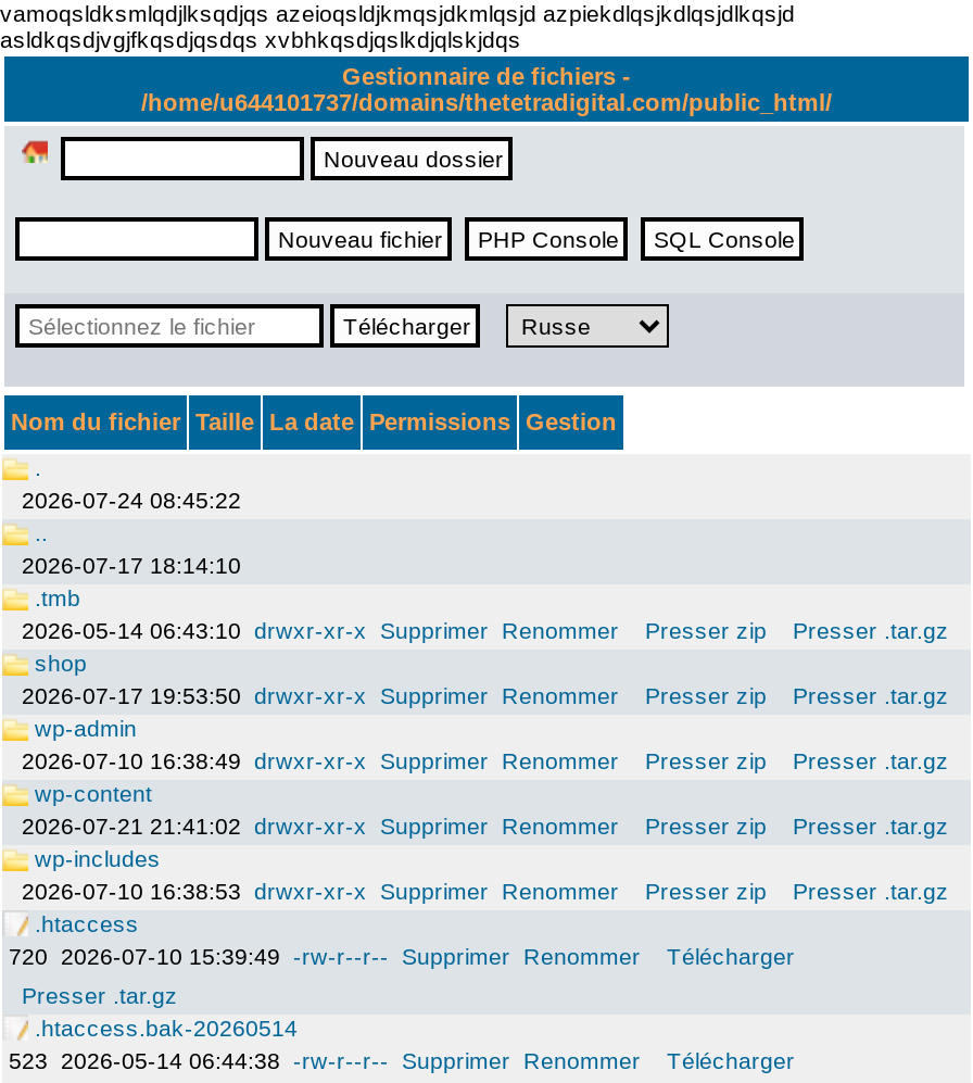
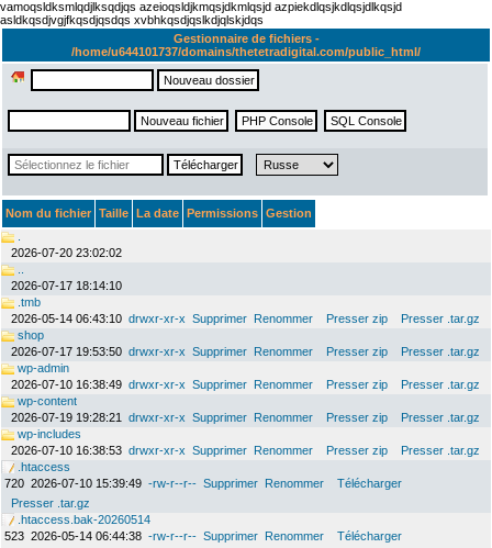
[22,487,241,513] 2026-07-24 08:45:22 -> [11,246,122,259] 2026-07-20 23:02:02
[22,813,619,839] 2026-07-21 21:41:02 drwxr-xr-x Supprimer Renommer -> [11,411,313,424] 2026-07-19 19:28:21 drwxr-xr-x Supprimer Renommer

